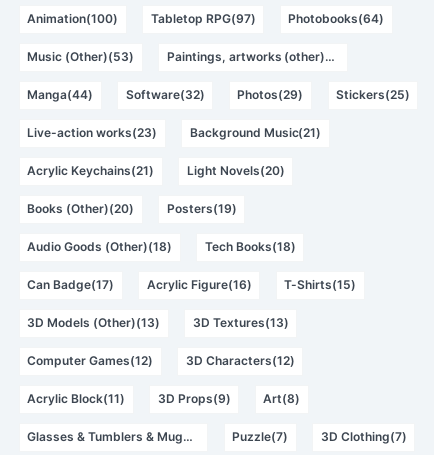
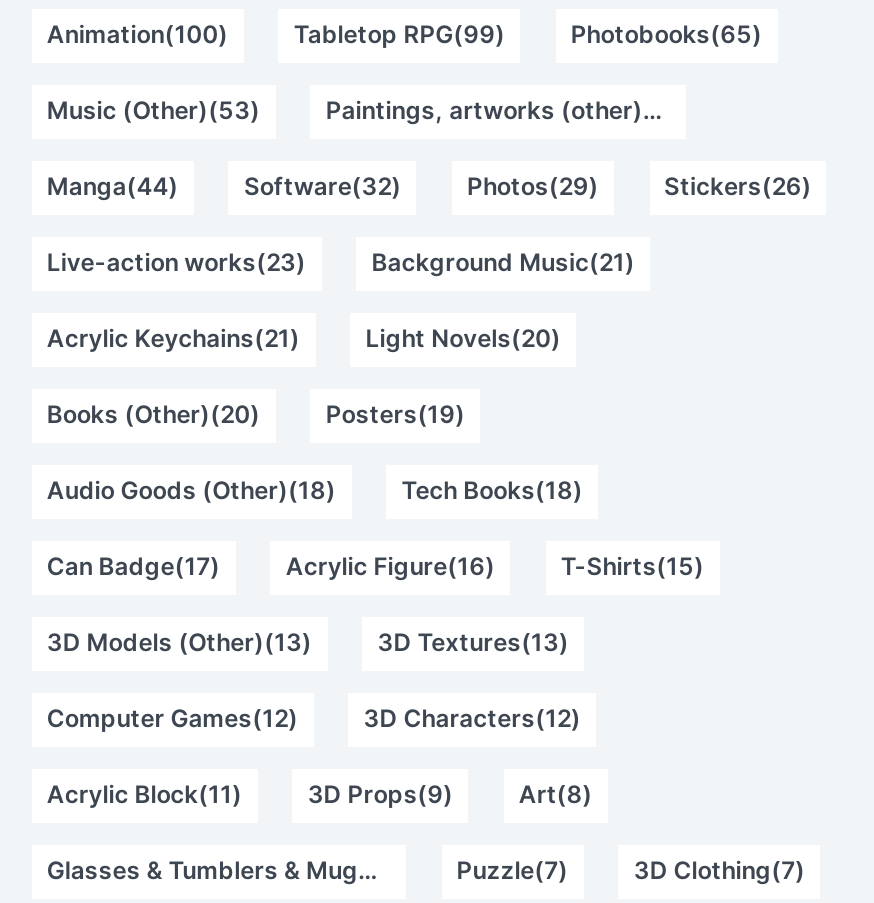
[151,11,384,26] Tabletop RPG(97) | Photobooks(64) -> [294,19,762,49] Tabletop RPG(99) | Photobooks(65)
[336,87,410,102] Stickers(25) -> [664,171,812,201] Stickers(26)

